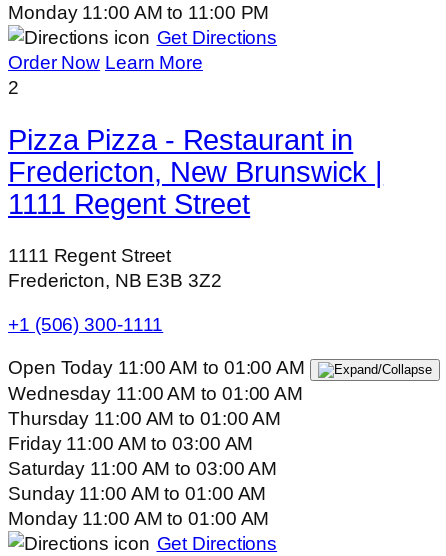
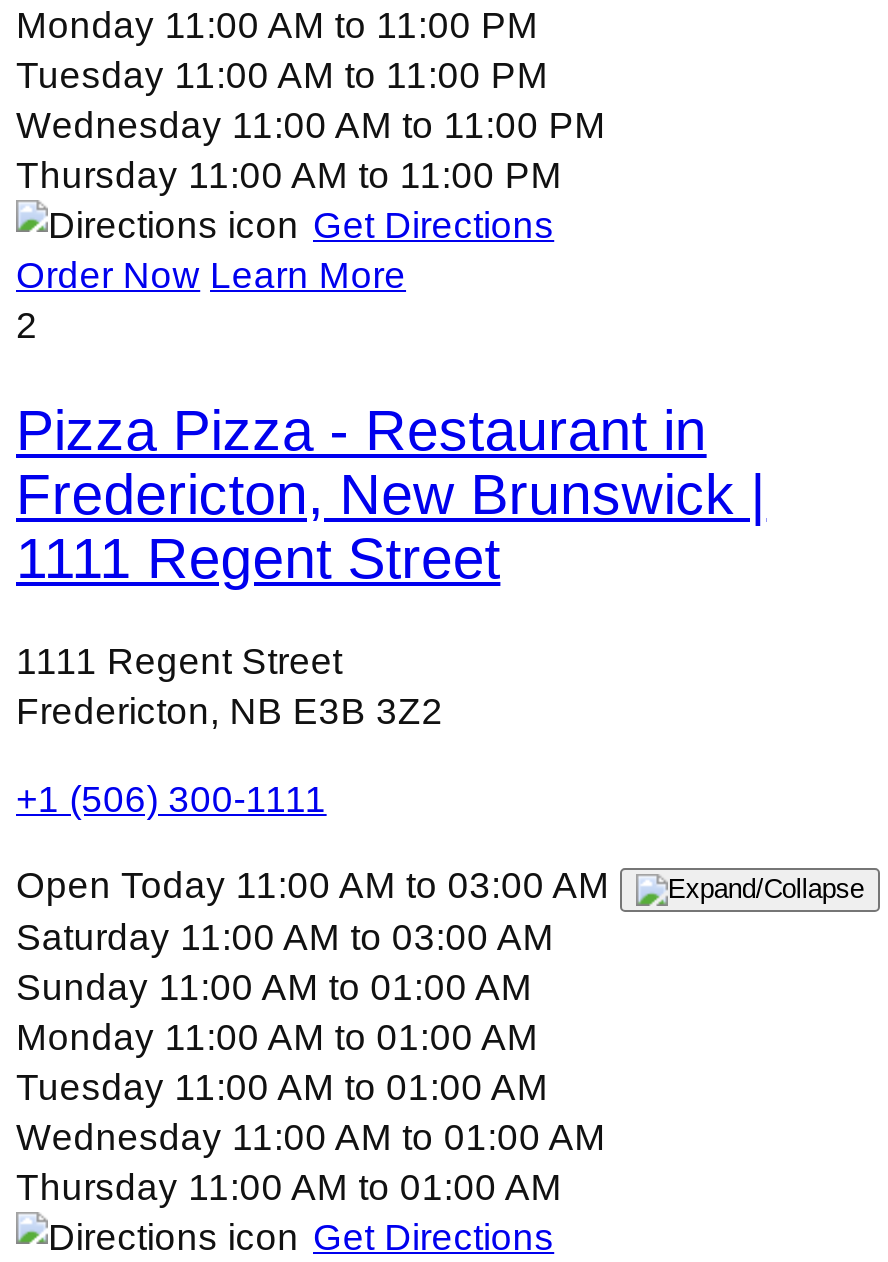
none -> [16,54,606,196] Tuesday 11:00 AM to 11:00 PM | Wednesday 11:00 AM to 11:00 PM | Thursday 11:00 AM to 11:00 PM
[8,357,310,454] Open Today 11:00 AM to 01:00 AM | Friday 11:00 AM to 03:00 AM -> [16,865,620,907] Open Today 11:00 AM to 03:00 AM
moved [8,383,303,429] -> [16,1117,606,1209]: Wednesday 11:00 AM to 01:00 AM | Thursday 11:00 AM to 01:00 AM
none -> [16,1067,548,1109] Tuesday 11:00 AM to 01:00 AM

